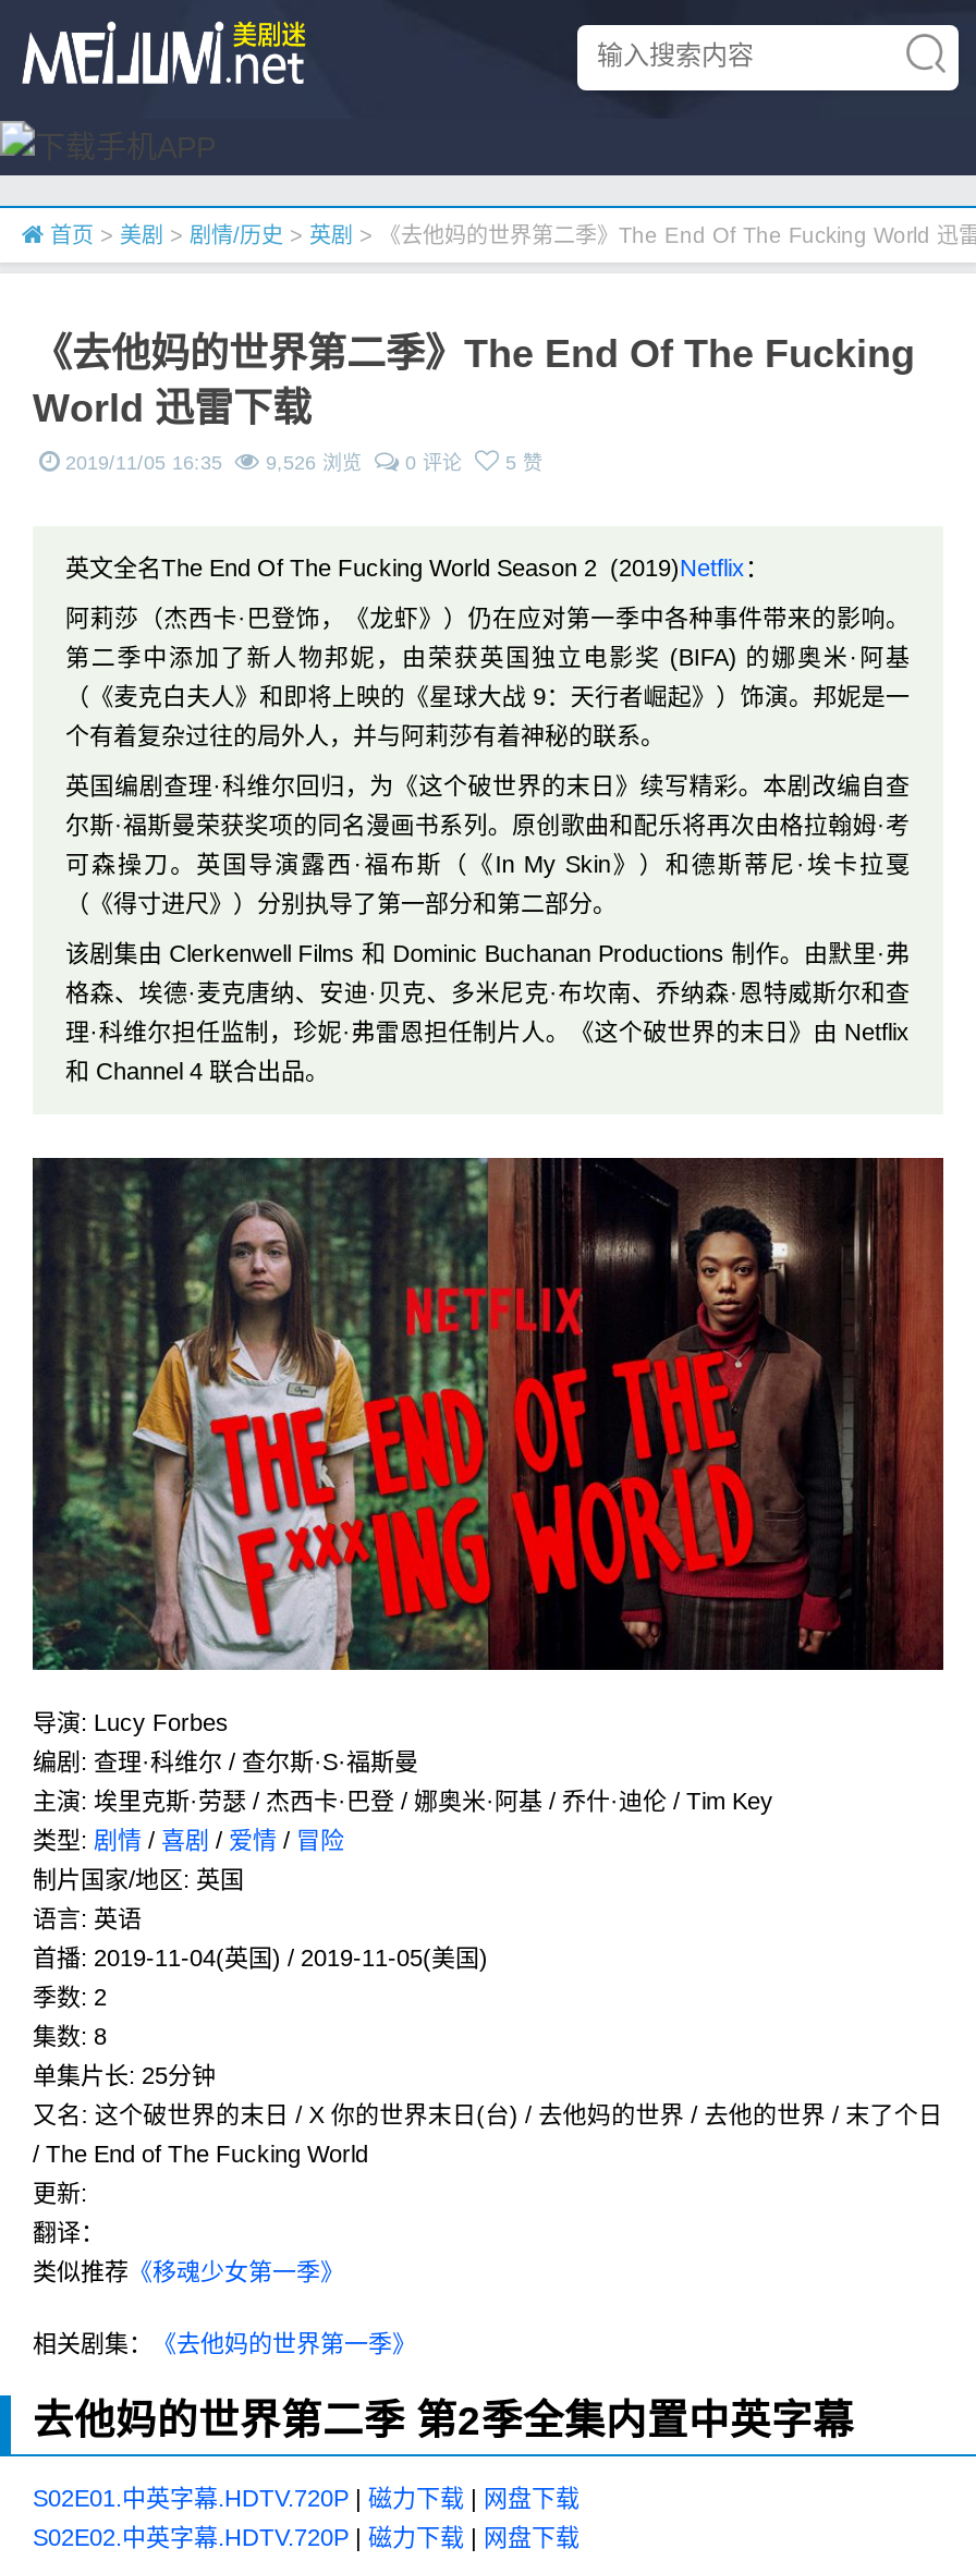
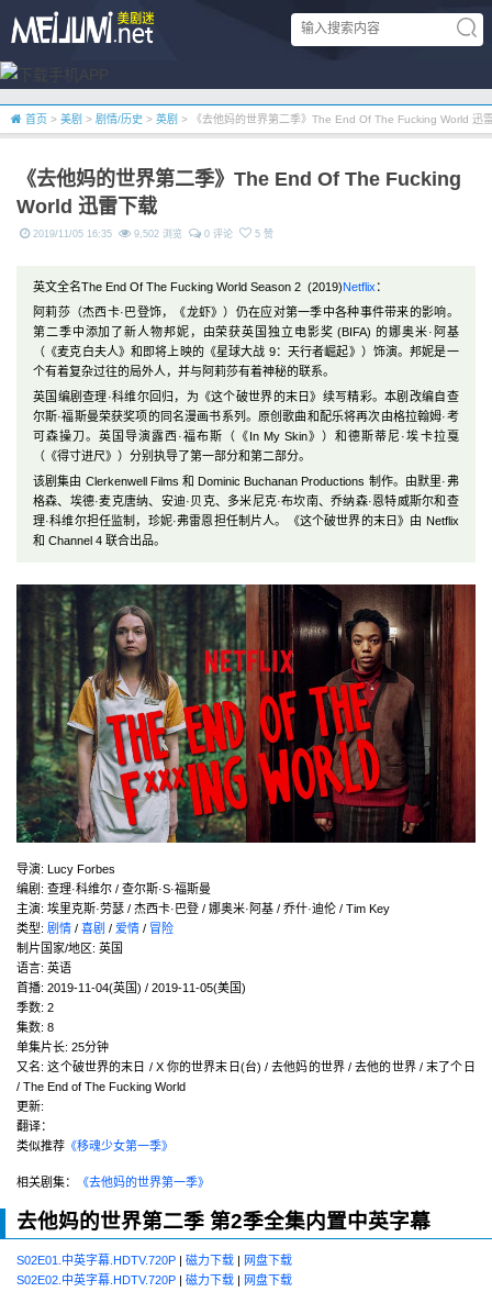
[65,452,542,474] 2019/11/05 16:35 9,526 浏览 0 评论 5 赞 -> [33,229,273,240] 2019/11/05 16:35 9,502 浏览 0 评论 5 赞

